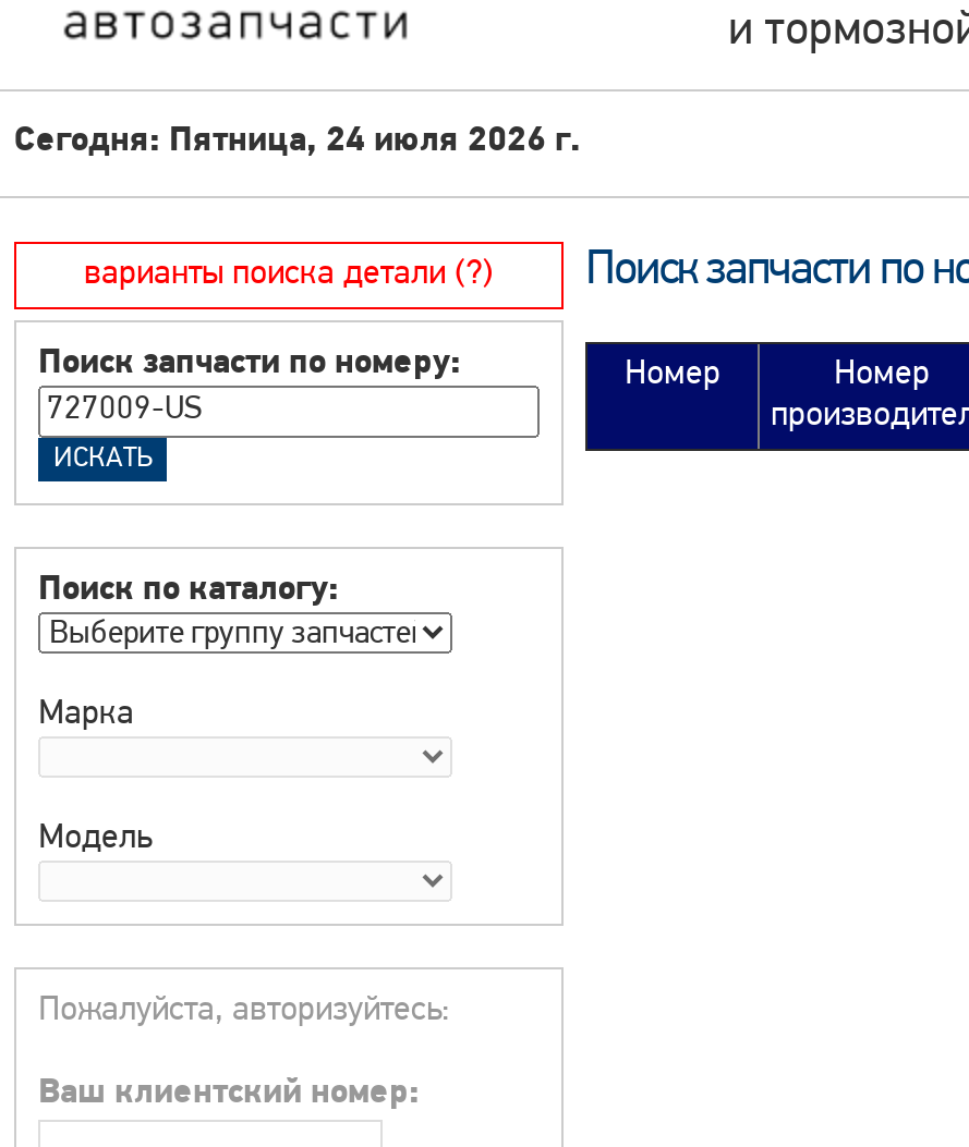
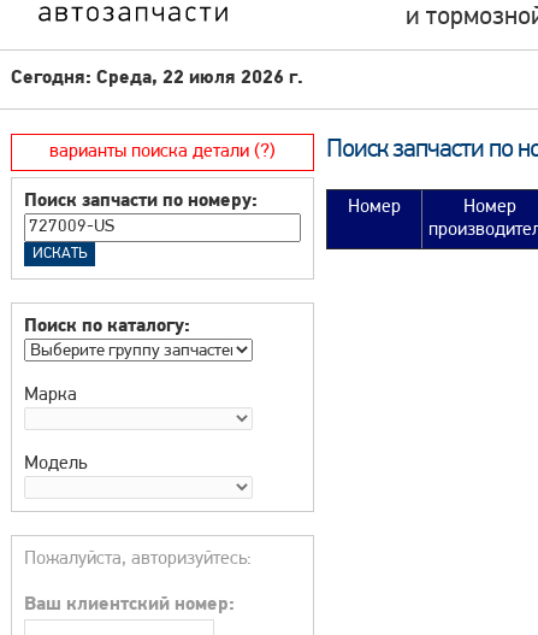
[14,124,581,159] Сегодня: Пятница, 24 июля 2026 г. -> [11,69,303,88] Сегодня: Среда, 22 июля 2026 г.

